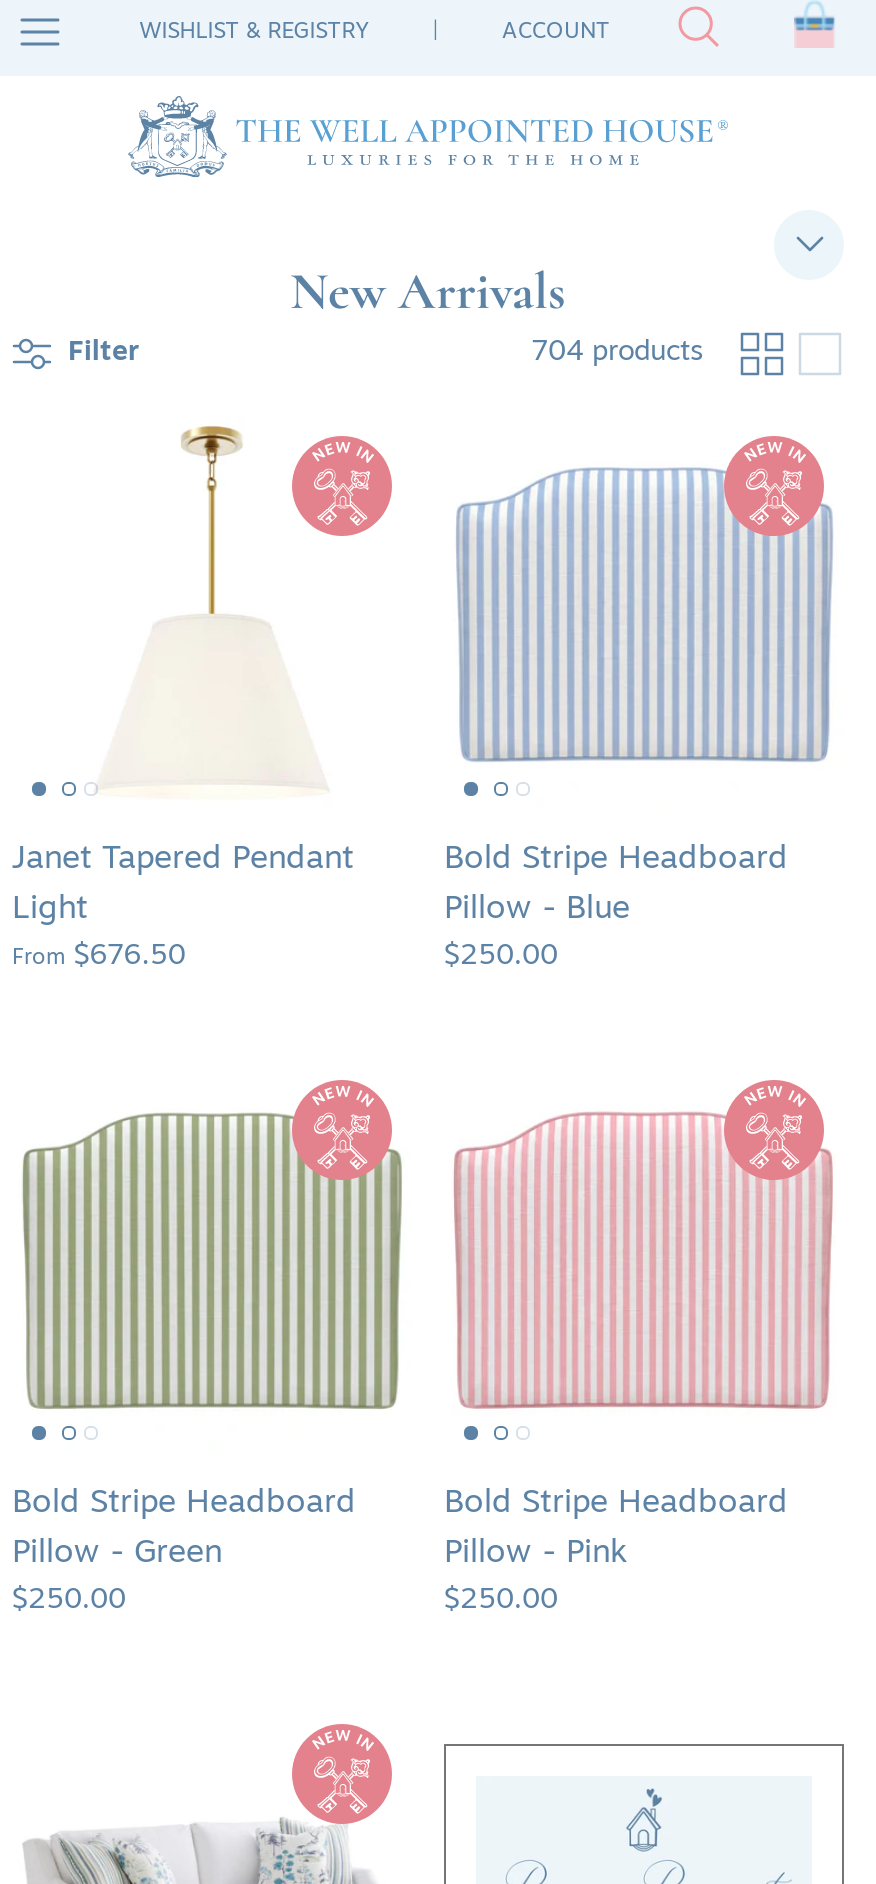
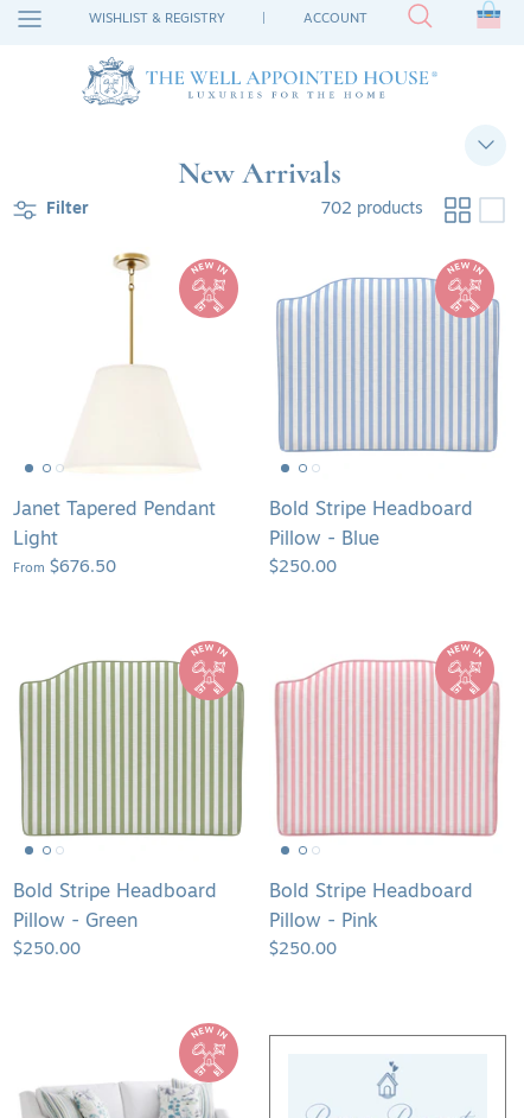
[532,337,704,367] 704 products -> [321,200,423,218] 702 products

